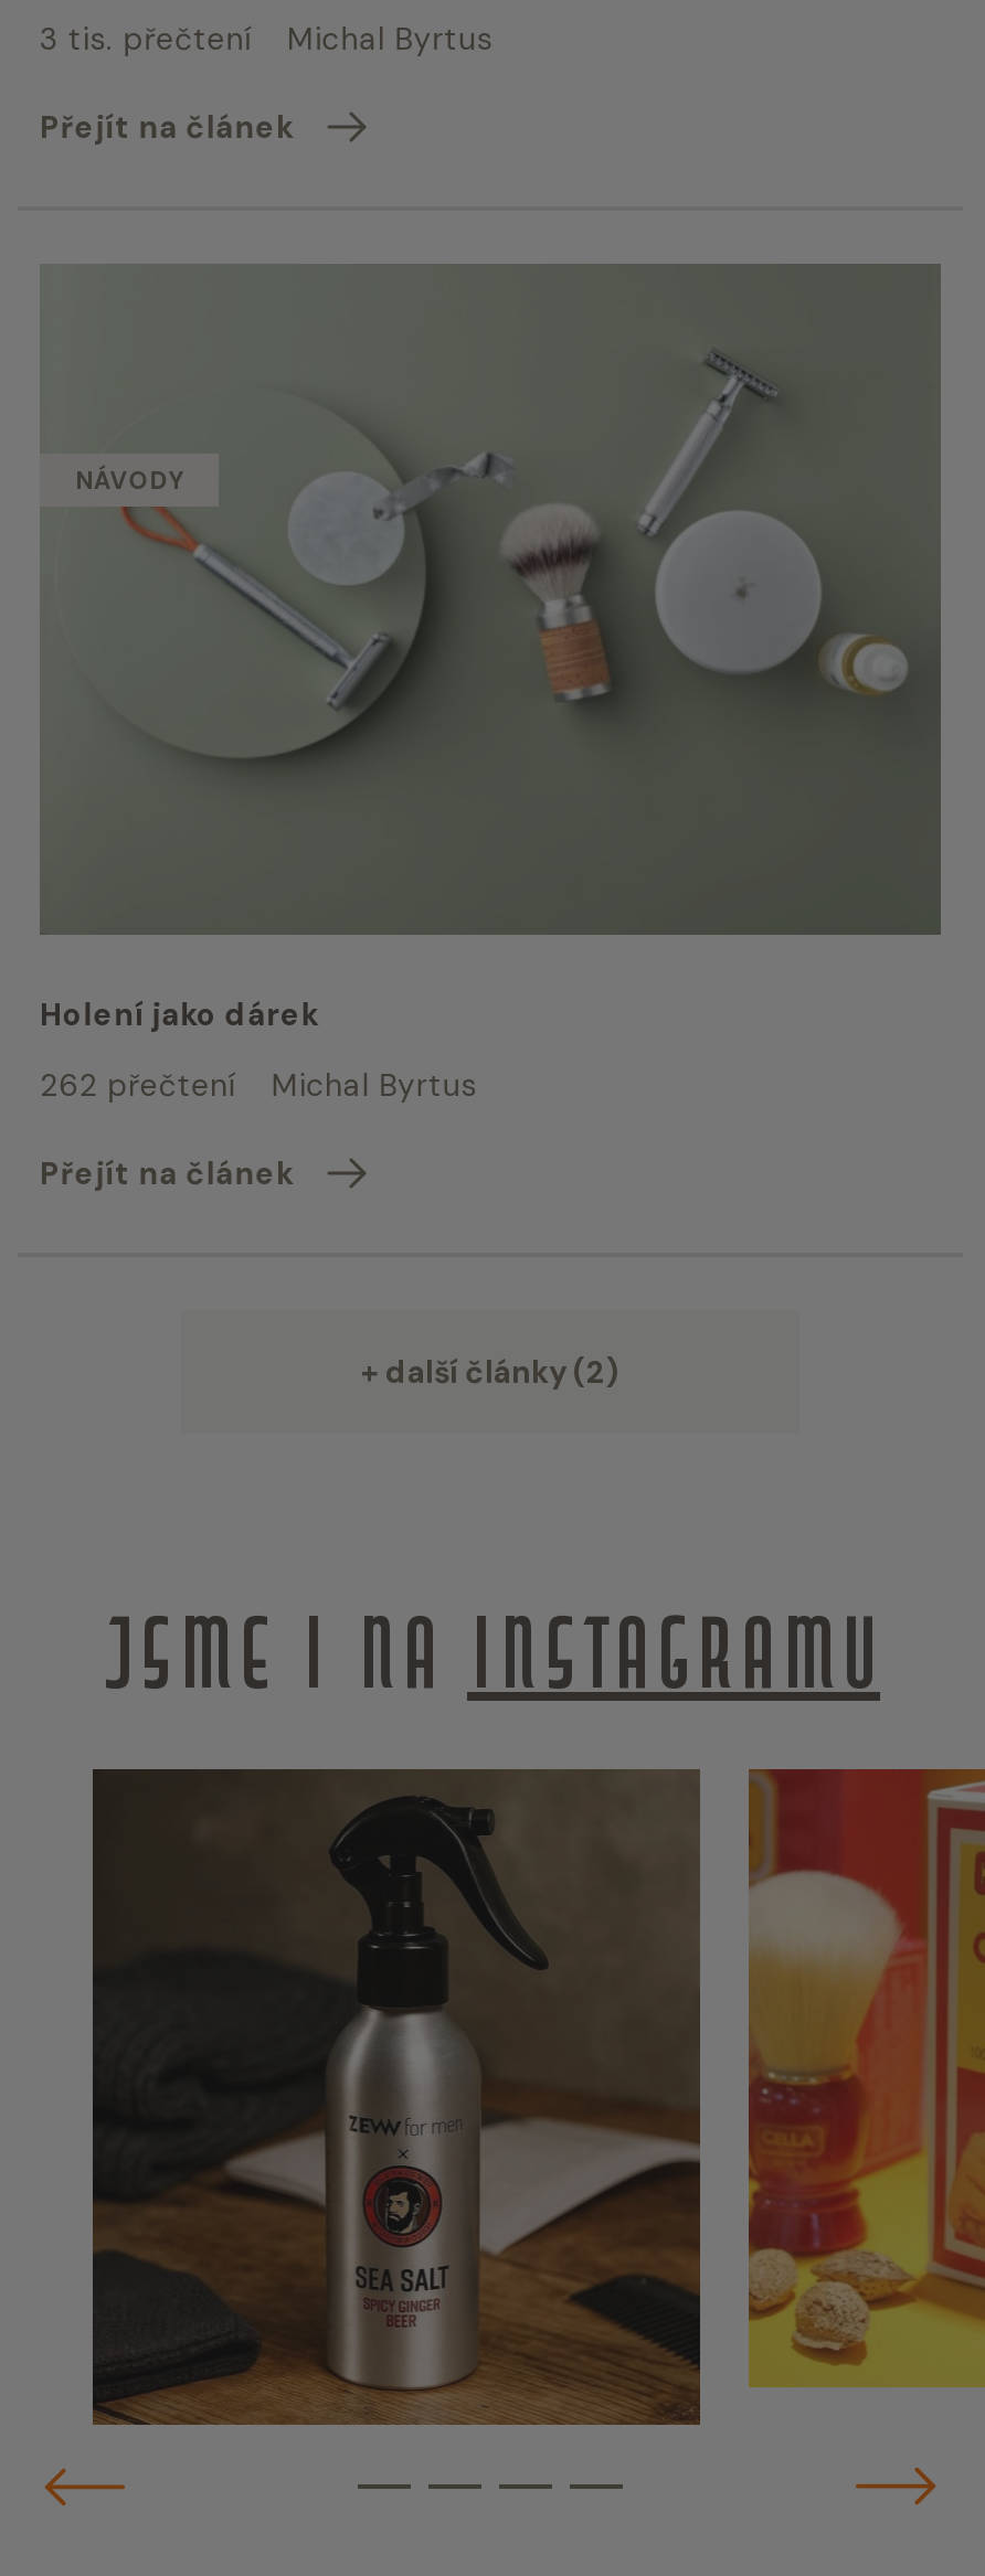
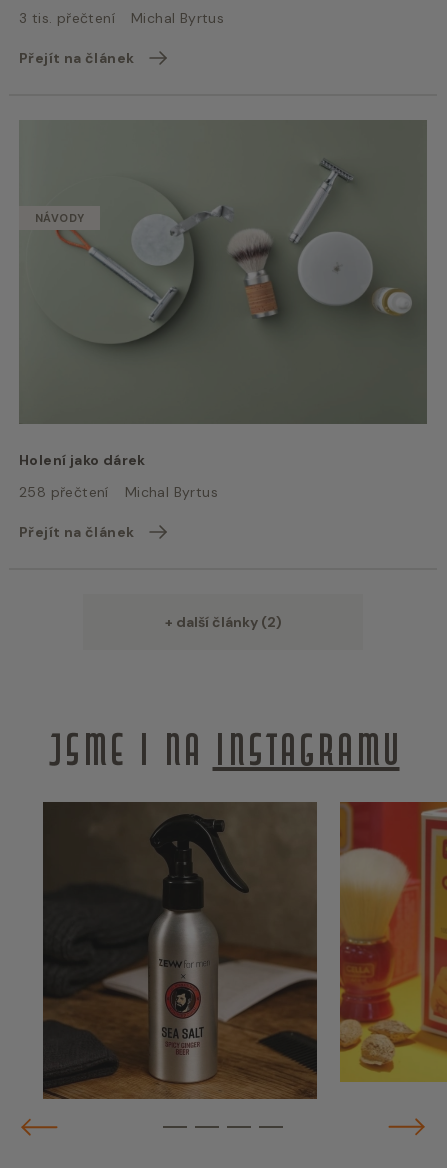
[40,1066,477,1106] 262 přečtení Michal Byrtus -> [19,483,218,501] 258 přečtení Michal Byrtus

